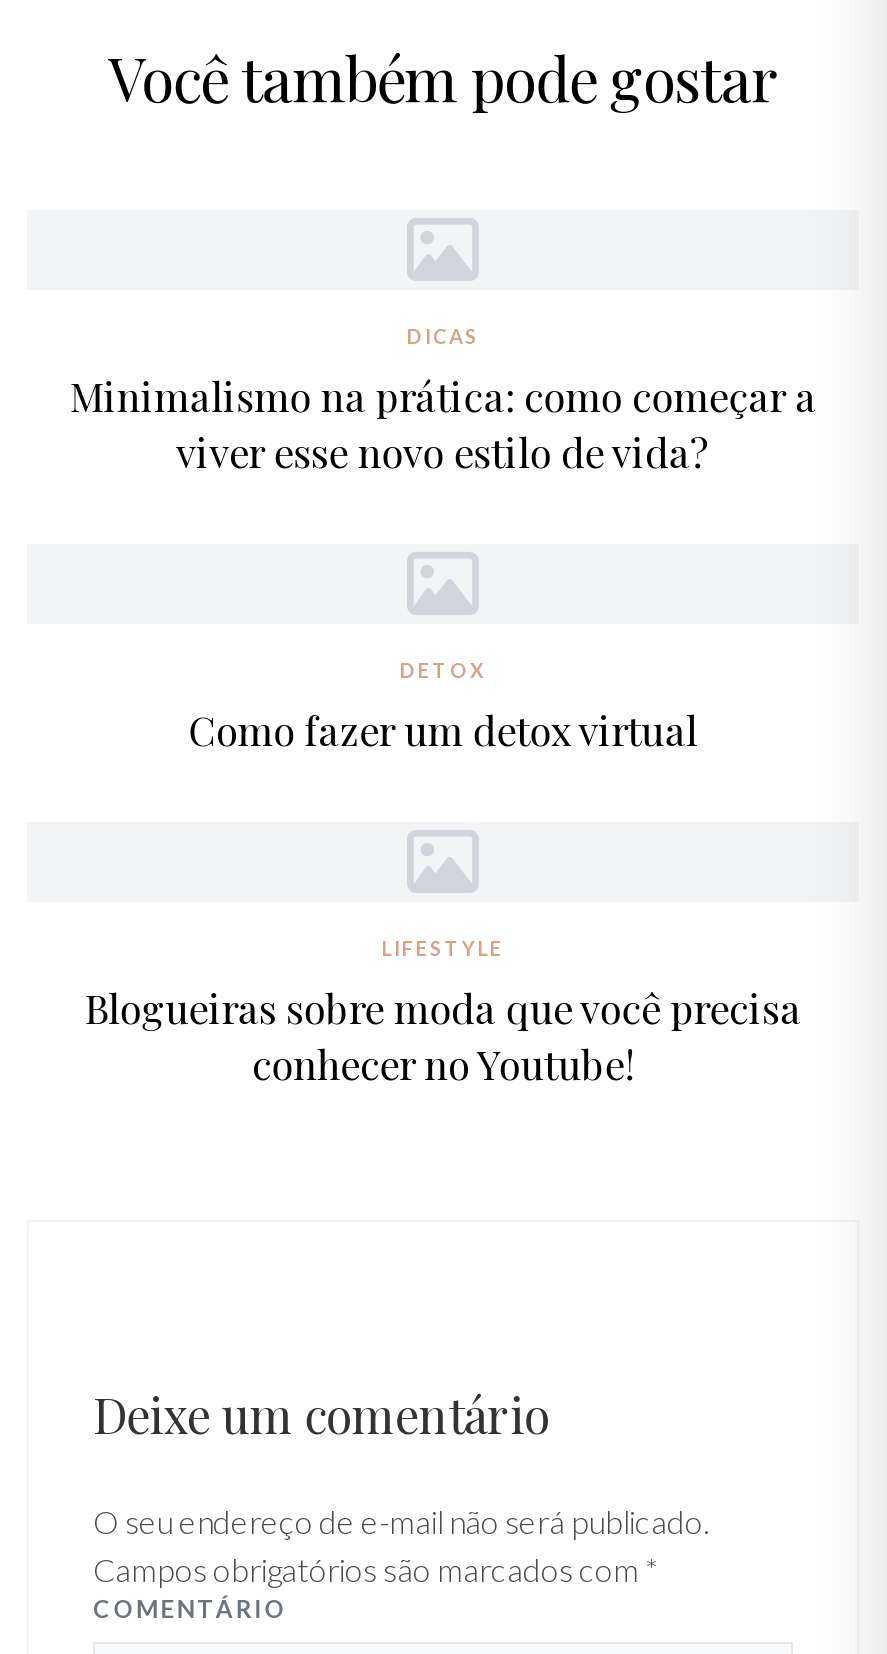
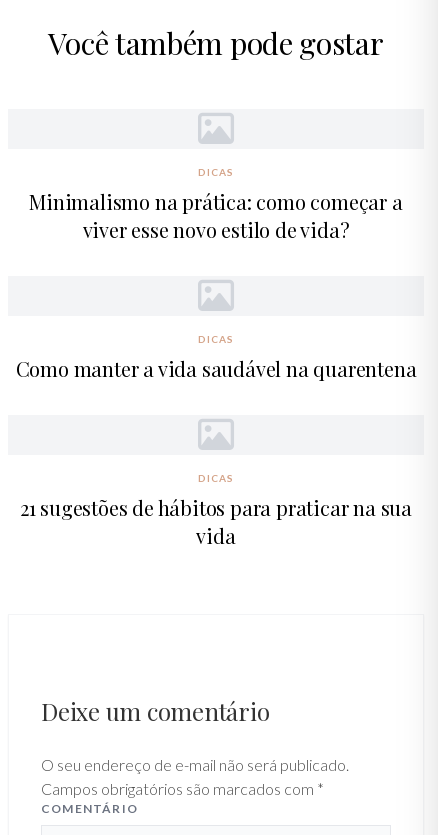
[188,659,698,757] DETOX | Como fazer um detox virtual -> [16,333,416,382] DICAS | Como manter a vida saudável na quarentena
[85,937,801,1091] LIFESTYLE | Blogueiras sobre moda que você precisa | conhecer no Youtube! -> [20,472,412,549] DICAS | 21 sugestões de hábitos para praticar na sua | vida

